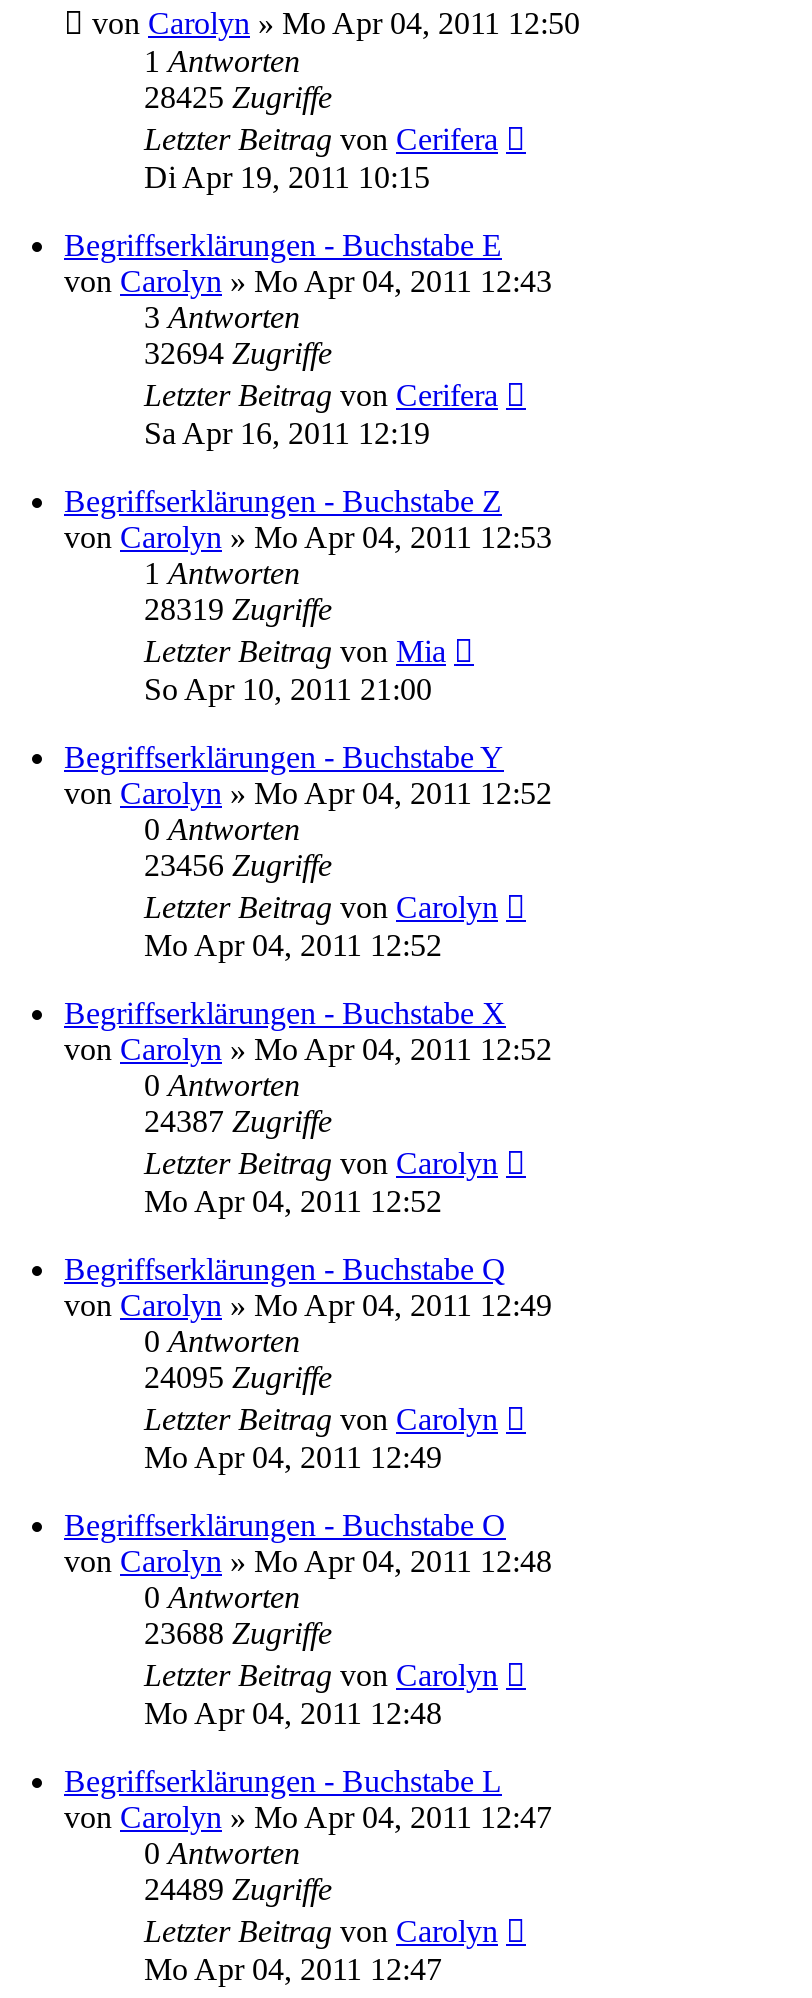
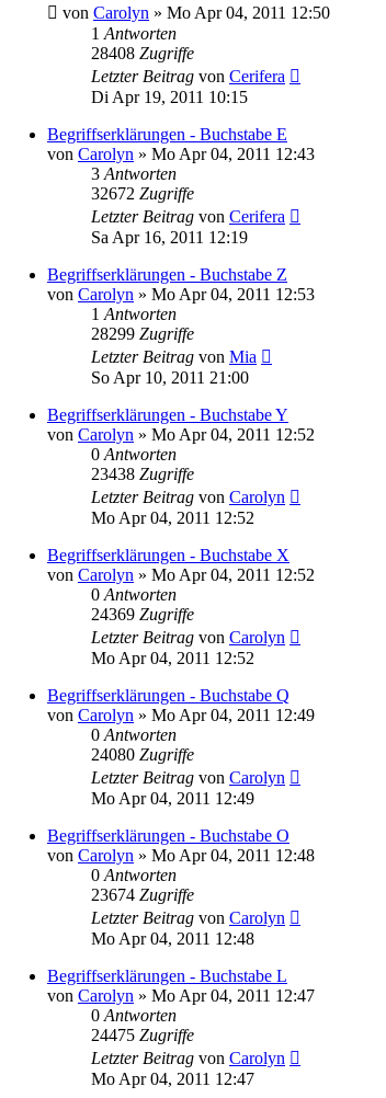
[144,80,332,114] 28425 Zugriffe -> [91,44,194,62] 28408 Zugriffe
[144,336,332,370] 32694 Zugriffe -> [91,184,194,203] 32672 Zugriffe
[144,592,332,626] 28319 Zugriffe -> [91,324,194,343] 28299 Zugriffe
[144,848,332,882] 23456 Zugriffe -> [91,465,194,483] 23438 Zugriffe
[144,1104,332,1138] 24387 Zugriffe -> [91,605,194,624] 24369 Zugriffe
[144,1360,332,1394] 24095 Zugriffe -> [91,745,194,764] 24080 Zugriffe
[144,1616,332,1650] 23688 Zugriffe -> [91,885,194,904] 23674 Zugriffe
[144,1872,332,1906] 24489 Zugriffe -> [91,1026,194,1044] 24475 Zugriffe

